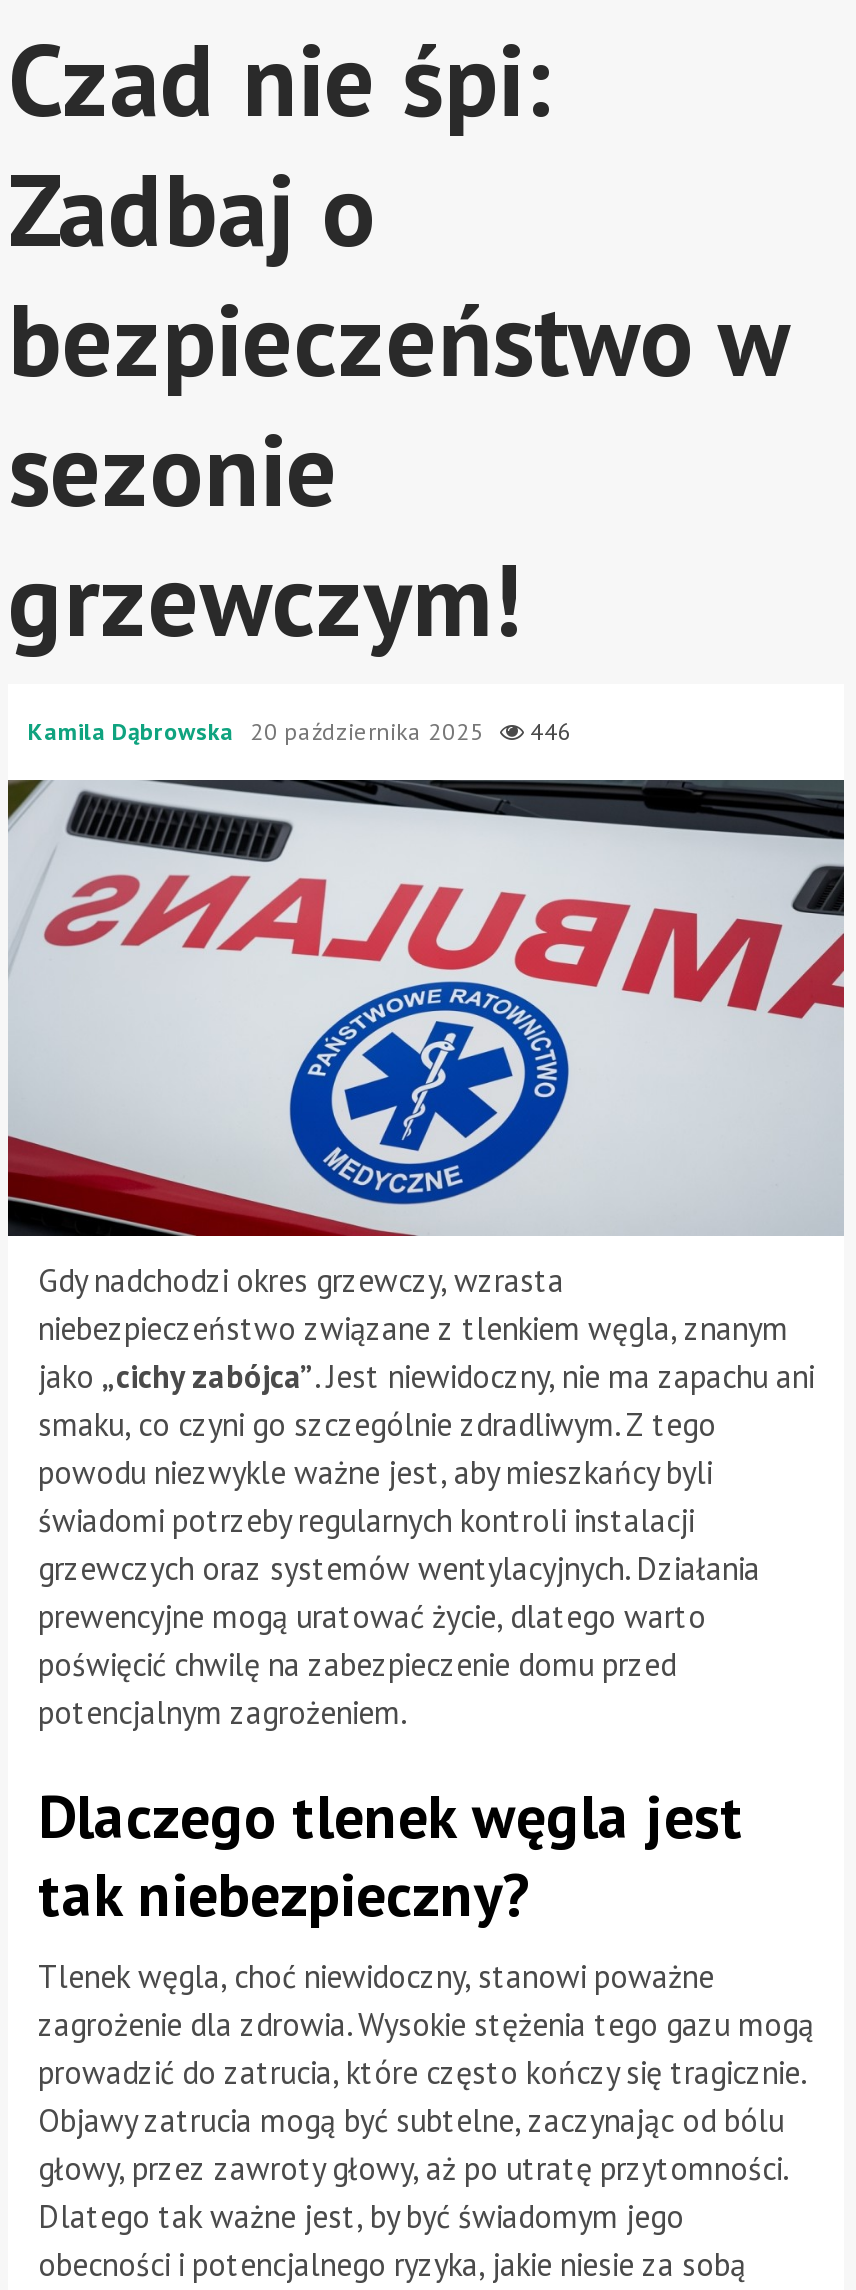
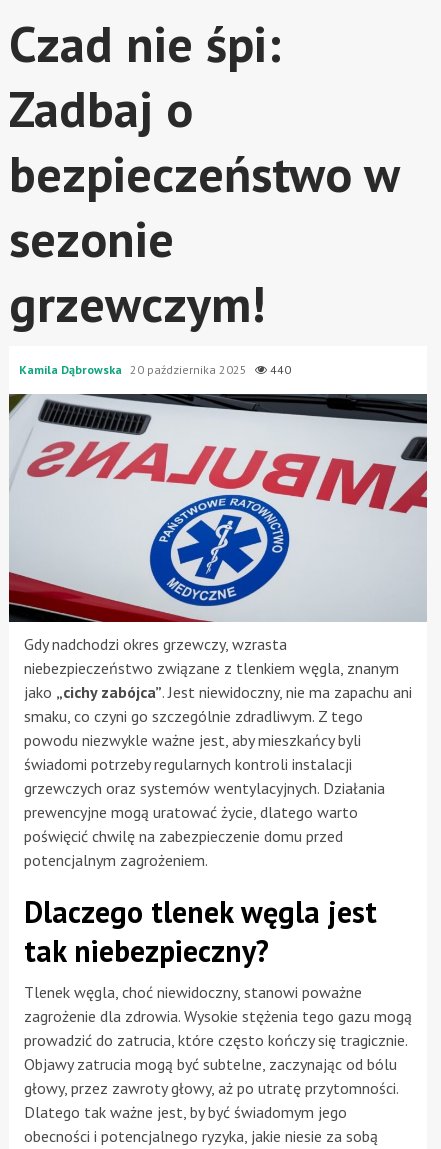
[28,716,572,746] Kamila Dąbrowska 20 października 2025 446 -> [19,362,291,377] Kamila Dąbrowska 20 października 2025 440

